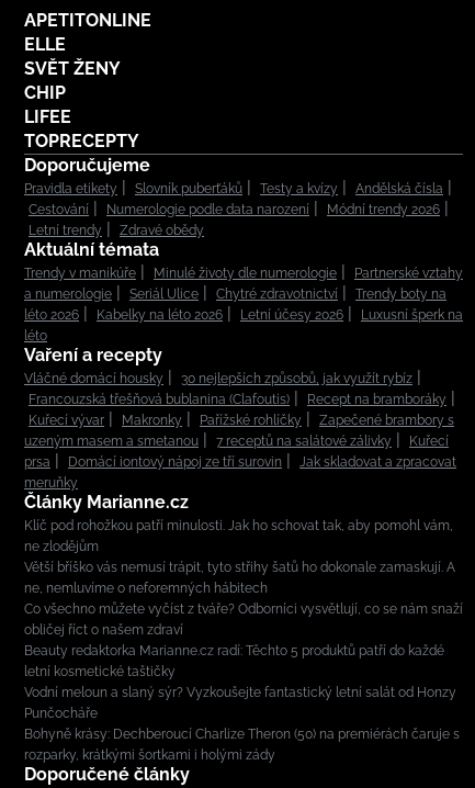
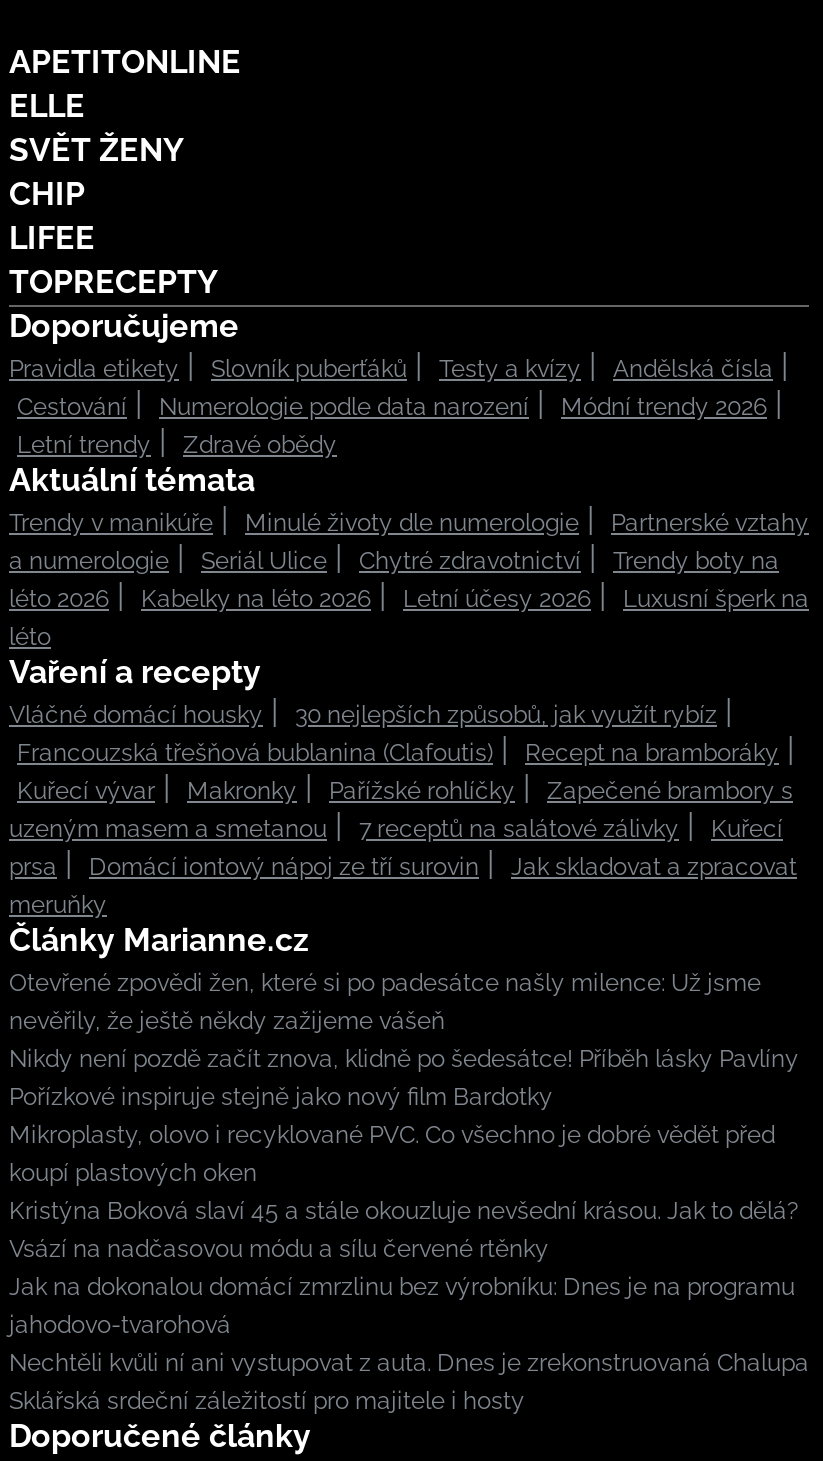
[24,518,463,763] Klíč pod rohožkou patří minulosti. Jak ho schovat tak, aby pomohl vám, | ne zlodějům | Větší bříško vás nemusí trápit, tyto střihy šatů ho dokonale zamaskují. A | ne, nemluvíme o neforemných hábitech | Co všechno můžete vyčíst z tváře? Odborníci vysvětlují, co se nám snaží | obličej říct o našem zdraví | Beauty redaktorka Marianne.cz radí: Těchto 5 produktů patří do každé | letní kosmetické taštičky | Vodní meloun a slaný sýr? Vyzkoušejte fantastický letní salát od Honzy | Punčocháře | Bohyně krásy: Dechberoucí Charlize Theron (50) na premiérách čaruje s | rozparky, krátkými šortkami i holými zády -> [9,969,809,1415] Otevřené zpovědi žen, které si po padesátce našly milence: Už jsme | nevěřily, že ještě někdy zažijeme vášeň | Nikdy není pozdě začít znova, klidně po šedesátce! Příběh lásky Pavlíny | Pořízkové inspiruje stejně jako nový film Bardotky | Mikroplasty, olovo i recyklované PVC. Co všechno je dobré vědět před | koupí plastových oken | Kristýna Boková slaví 45 a stále okouzluje nevšední krásou. Jak to dělá? | Vsází na nadčasovou módu a sílu červené rtěnky | Jak na dokonalou domácí zmrzlinu bez výrobníku: Dnes je na programu | jahodovo-tvarohová | Nechtěli kvůli ní ani vystupovat z auta. Dnes je zrekonstruovaná Chalupa | Sklářská srdeční záležitostí pro majitele i hosty

